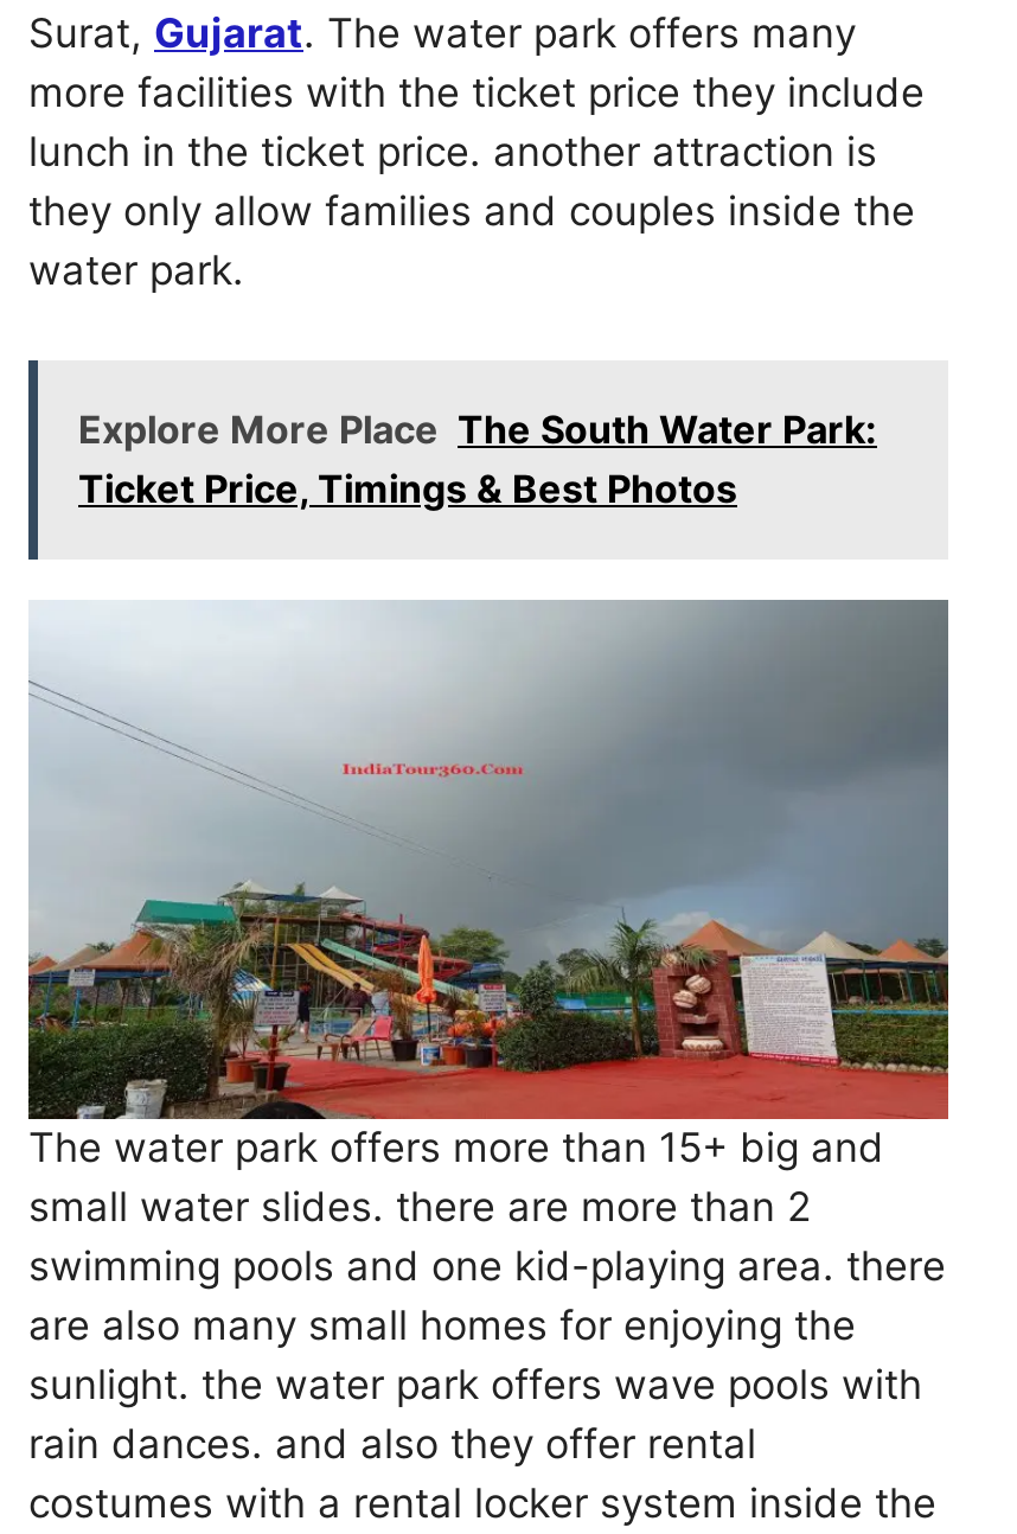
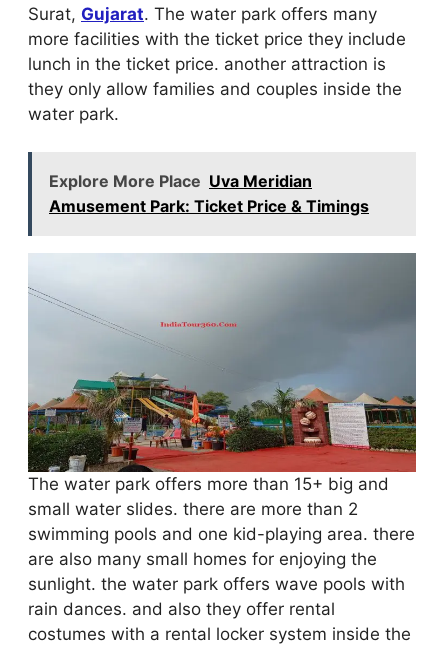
[78,406,877,513] Explore More Place The South Water Park: | Ticket Price, Timings & Best Photos -> [49,171,369,216] Explore More Place Uva Meridian | Amusement Park: Ticket Price & Timings

